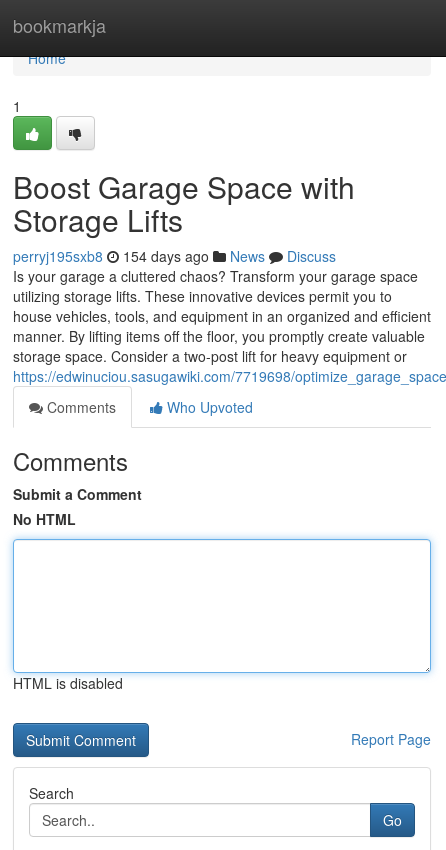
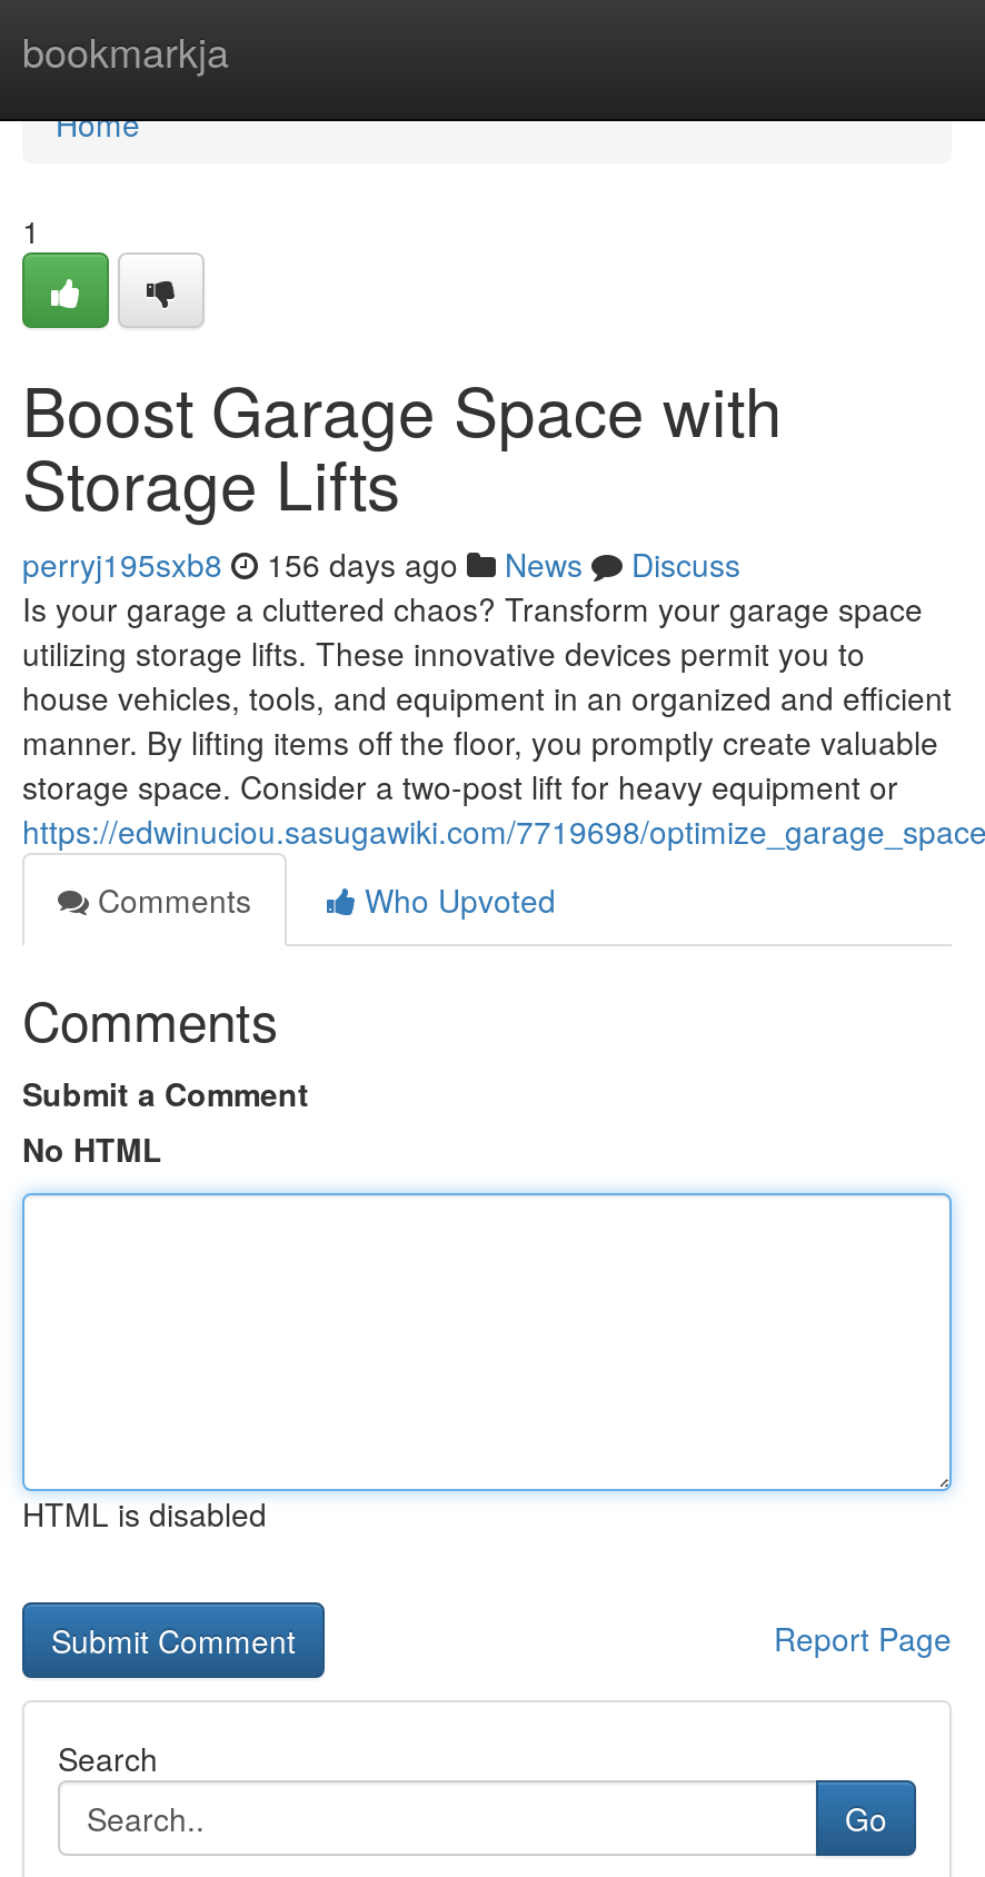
[13,246,336,266] perryj195sxb8 154 days ago News Discuss -> [22,542,740,586] perryj195sxb8 156 days ago News Discuss

